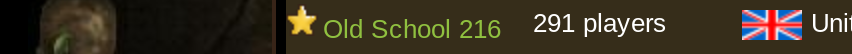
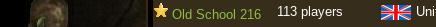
[323,8,667,44] Old School 216 291 players -> [171,4,342,22] Old School 216 113 players

